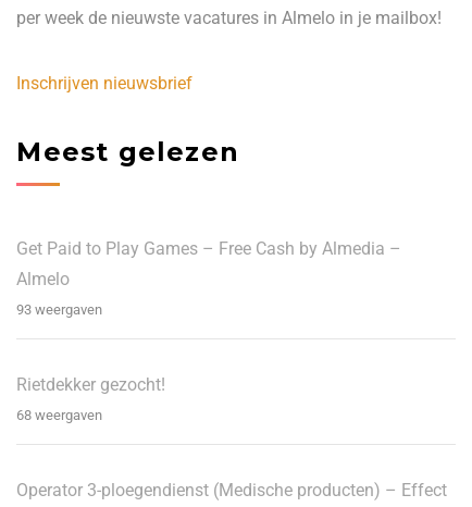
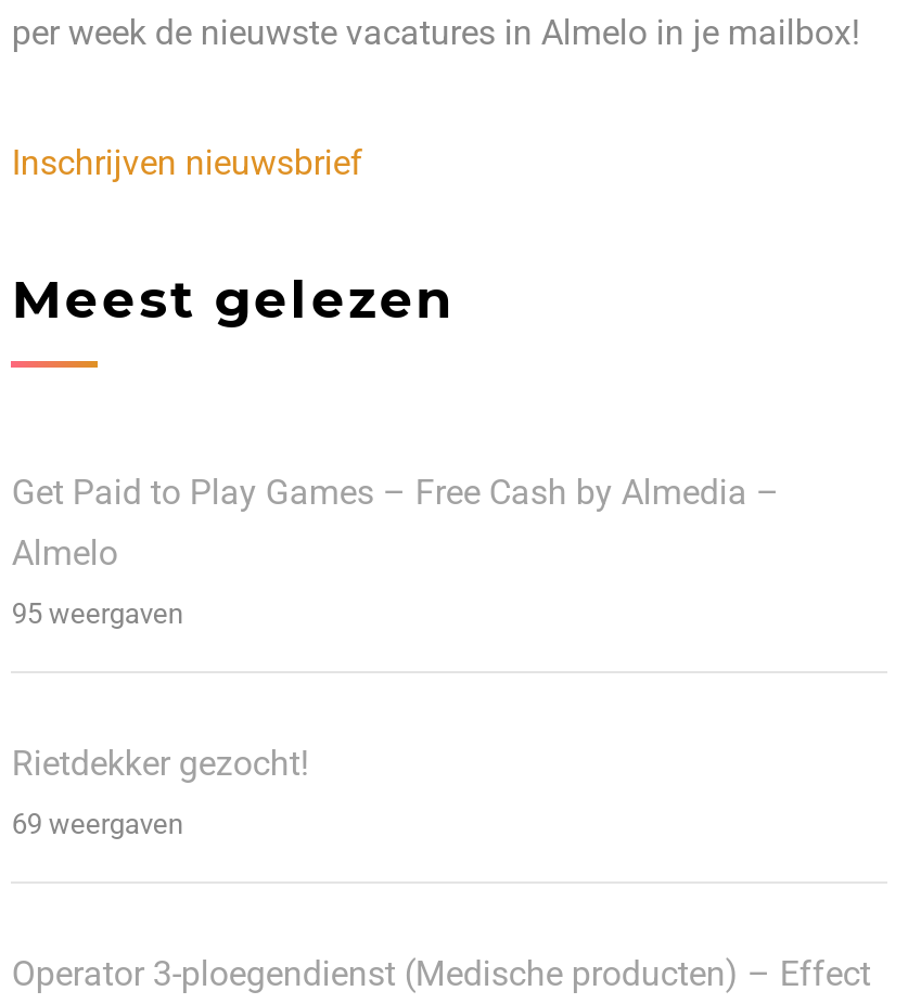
[17,301,103,317] 93 weergaven -> [12,597,183,629] 95 weergaven
[17,407,103,423] 68 weergaven -> [12,807,183,840] 69 weergaven

